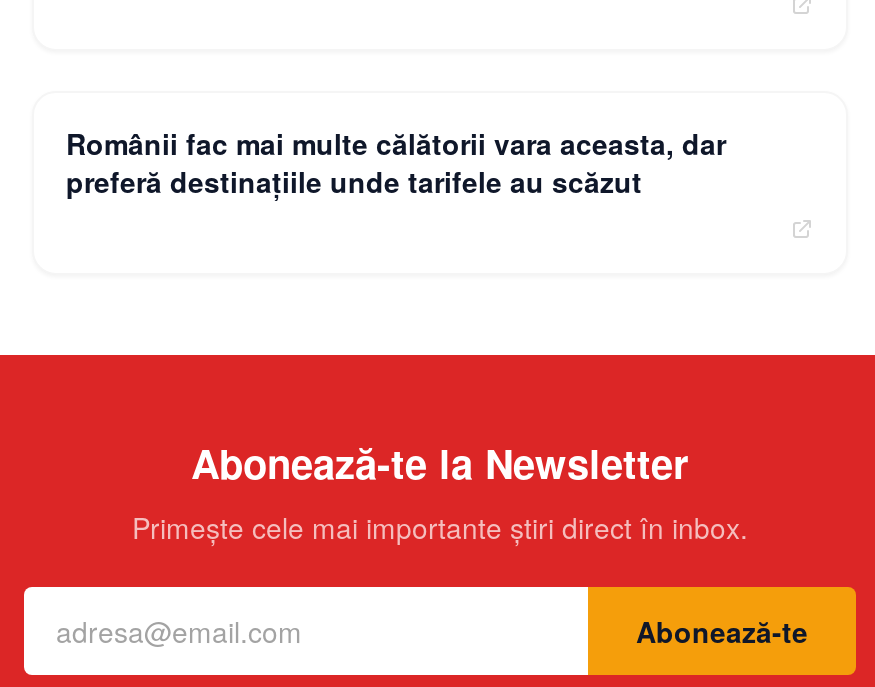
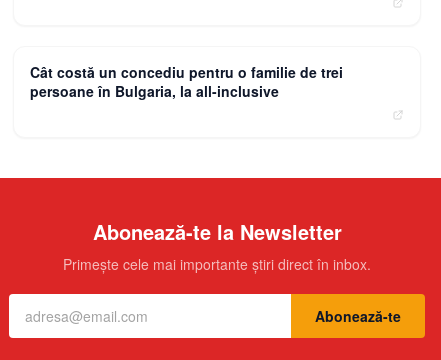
[66,124,726,202] Românii fac mai multe călătorii vara aceasta, dar | preferă destinațiile unde tarifele au scăzut -> [30,62,343,101] Cât costă un concediu pentru o familie de trei | persoane în Bulgaria, la all-inclusive

